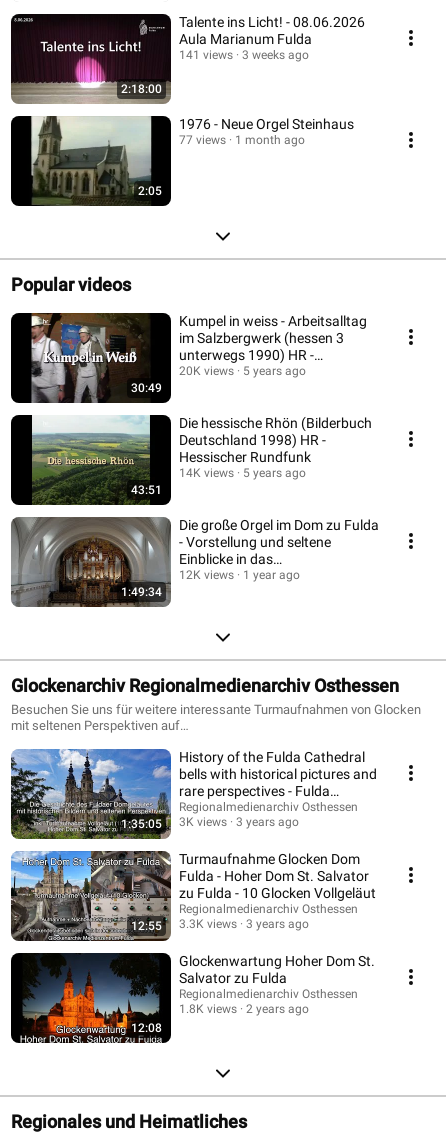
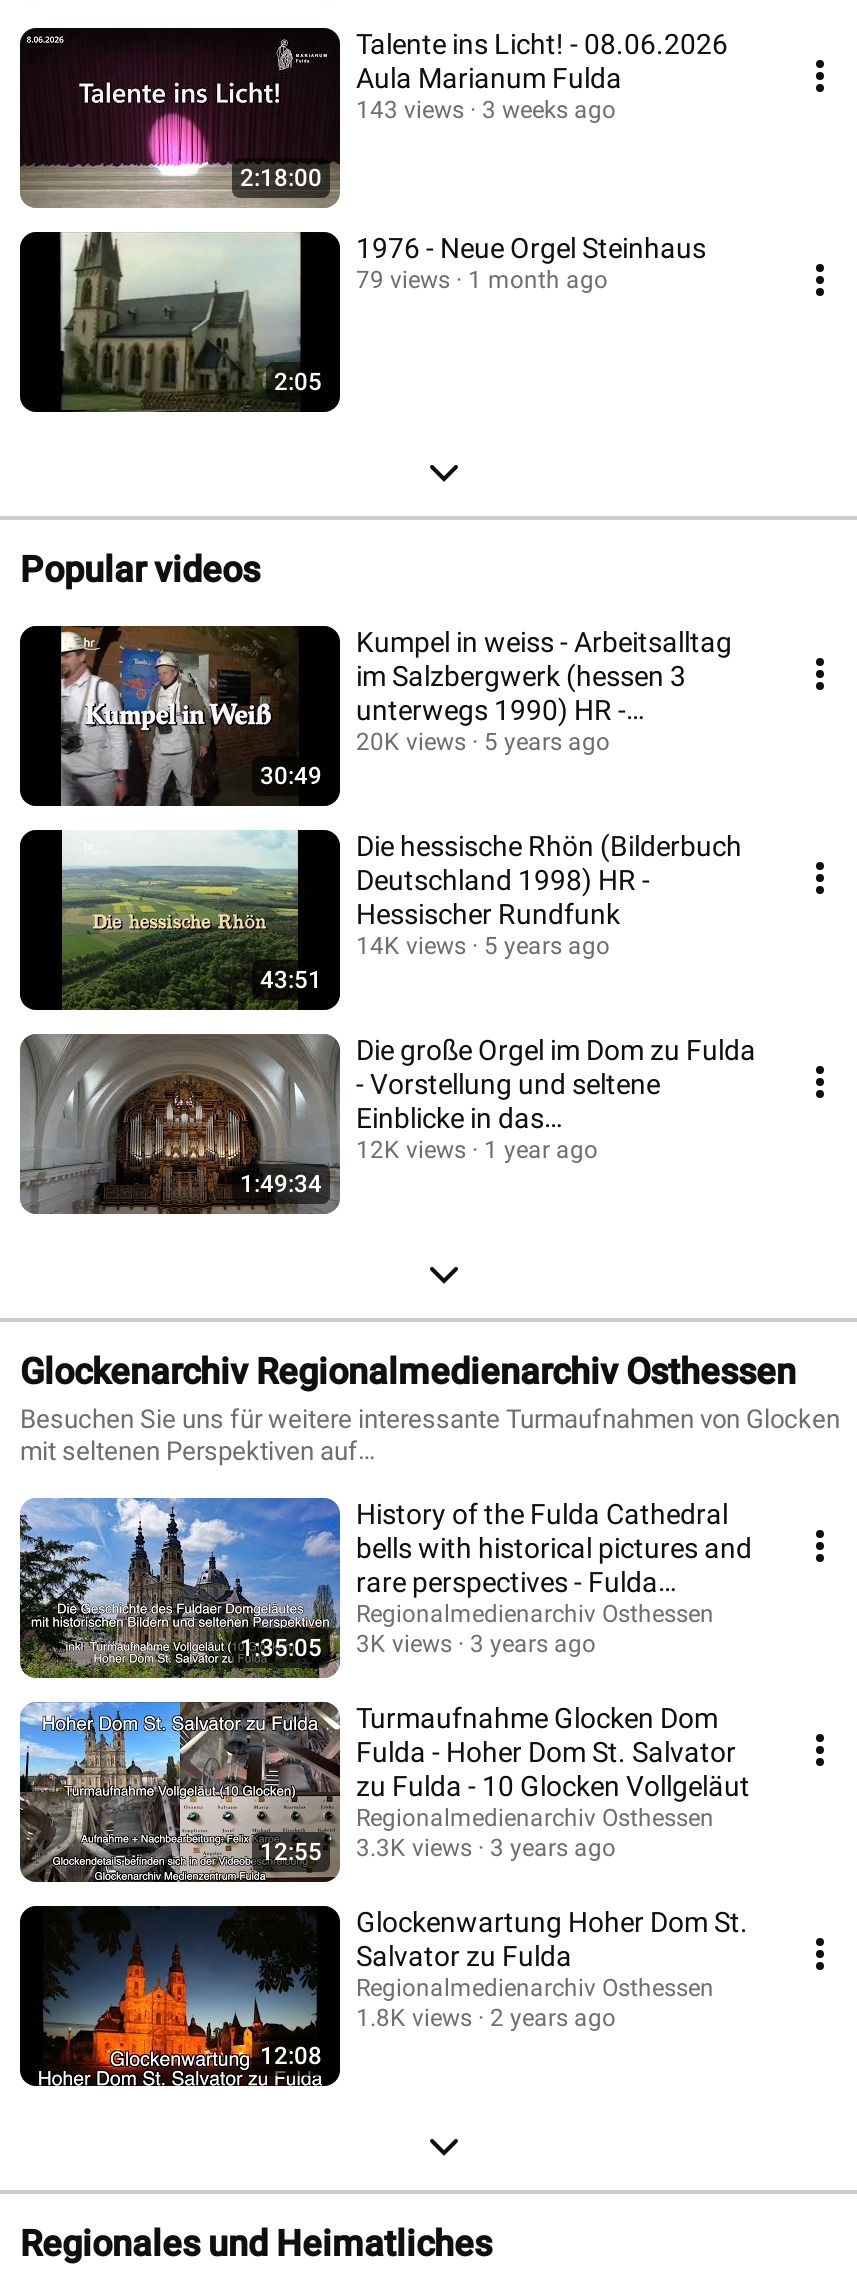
[179,47,309,61] 141 views 3 weeks ago -> [356,95,616,123] 143 views 3 weeks ago
[179,132,305,146] 77 views 1 month ago -> [356,265,608,293] 79 views 1 month ago

